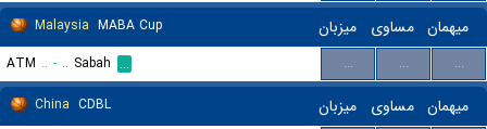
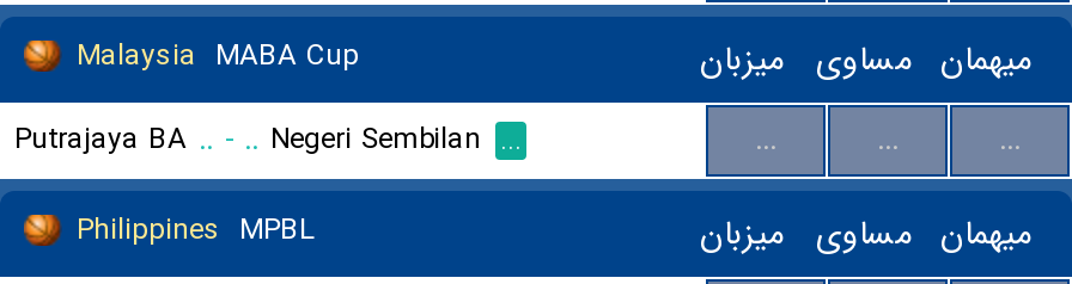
[7,53,129,74] ATM .. - .. Sabah ... -> [14,117,522,162] Putrajaya BA .. - .. Negeri Sembilan ...
[35,94,111,115] China CDBL -> [77,208,313,253] Philippines MPBL

